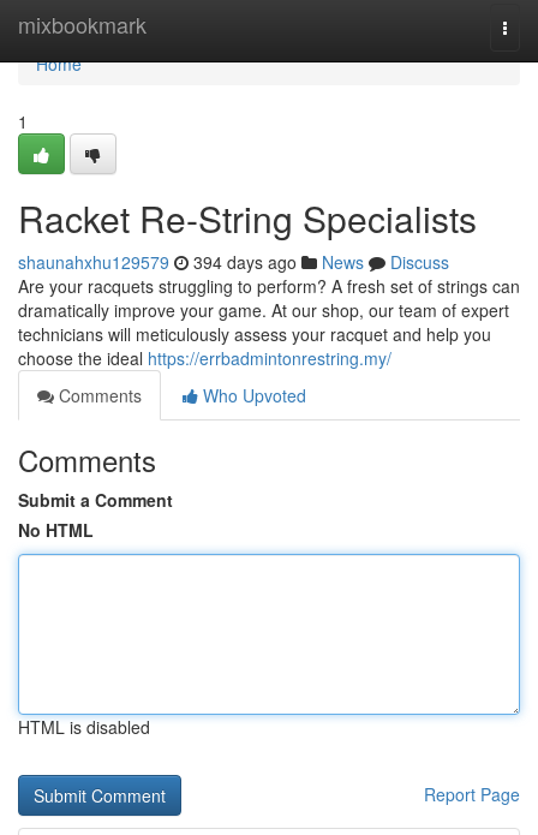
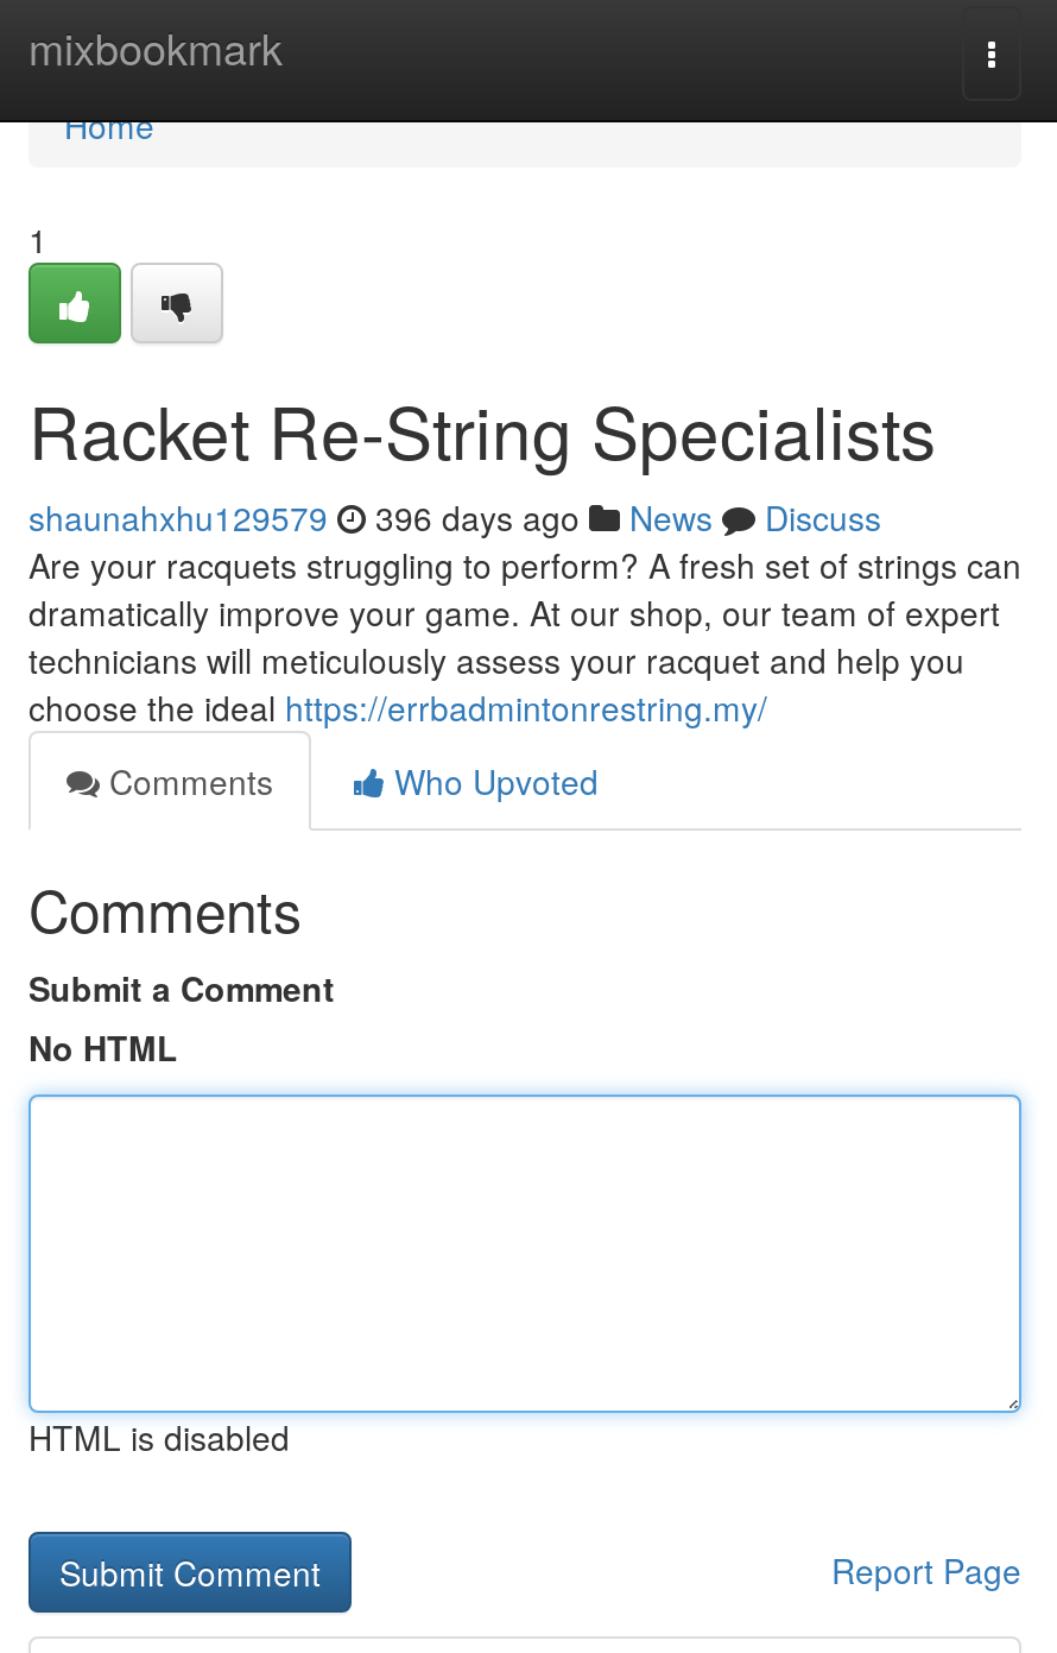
[18,250,449,274] shaunahxhu129579 394 days ago News Discuss -> [29,493,881,541] shaunahxhu129579 396 days ago News Discuss

